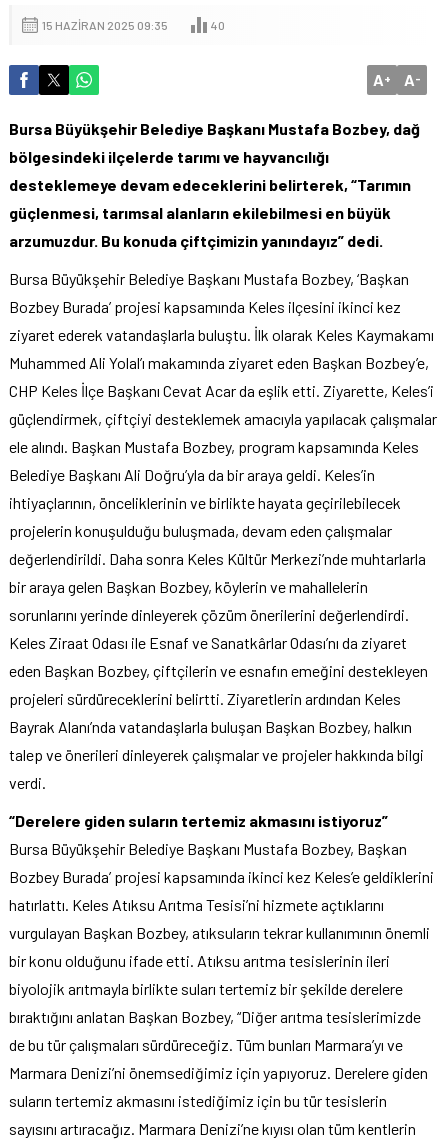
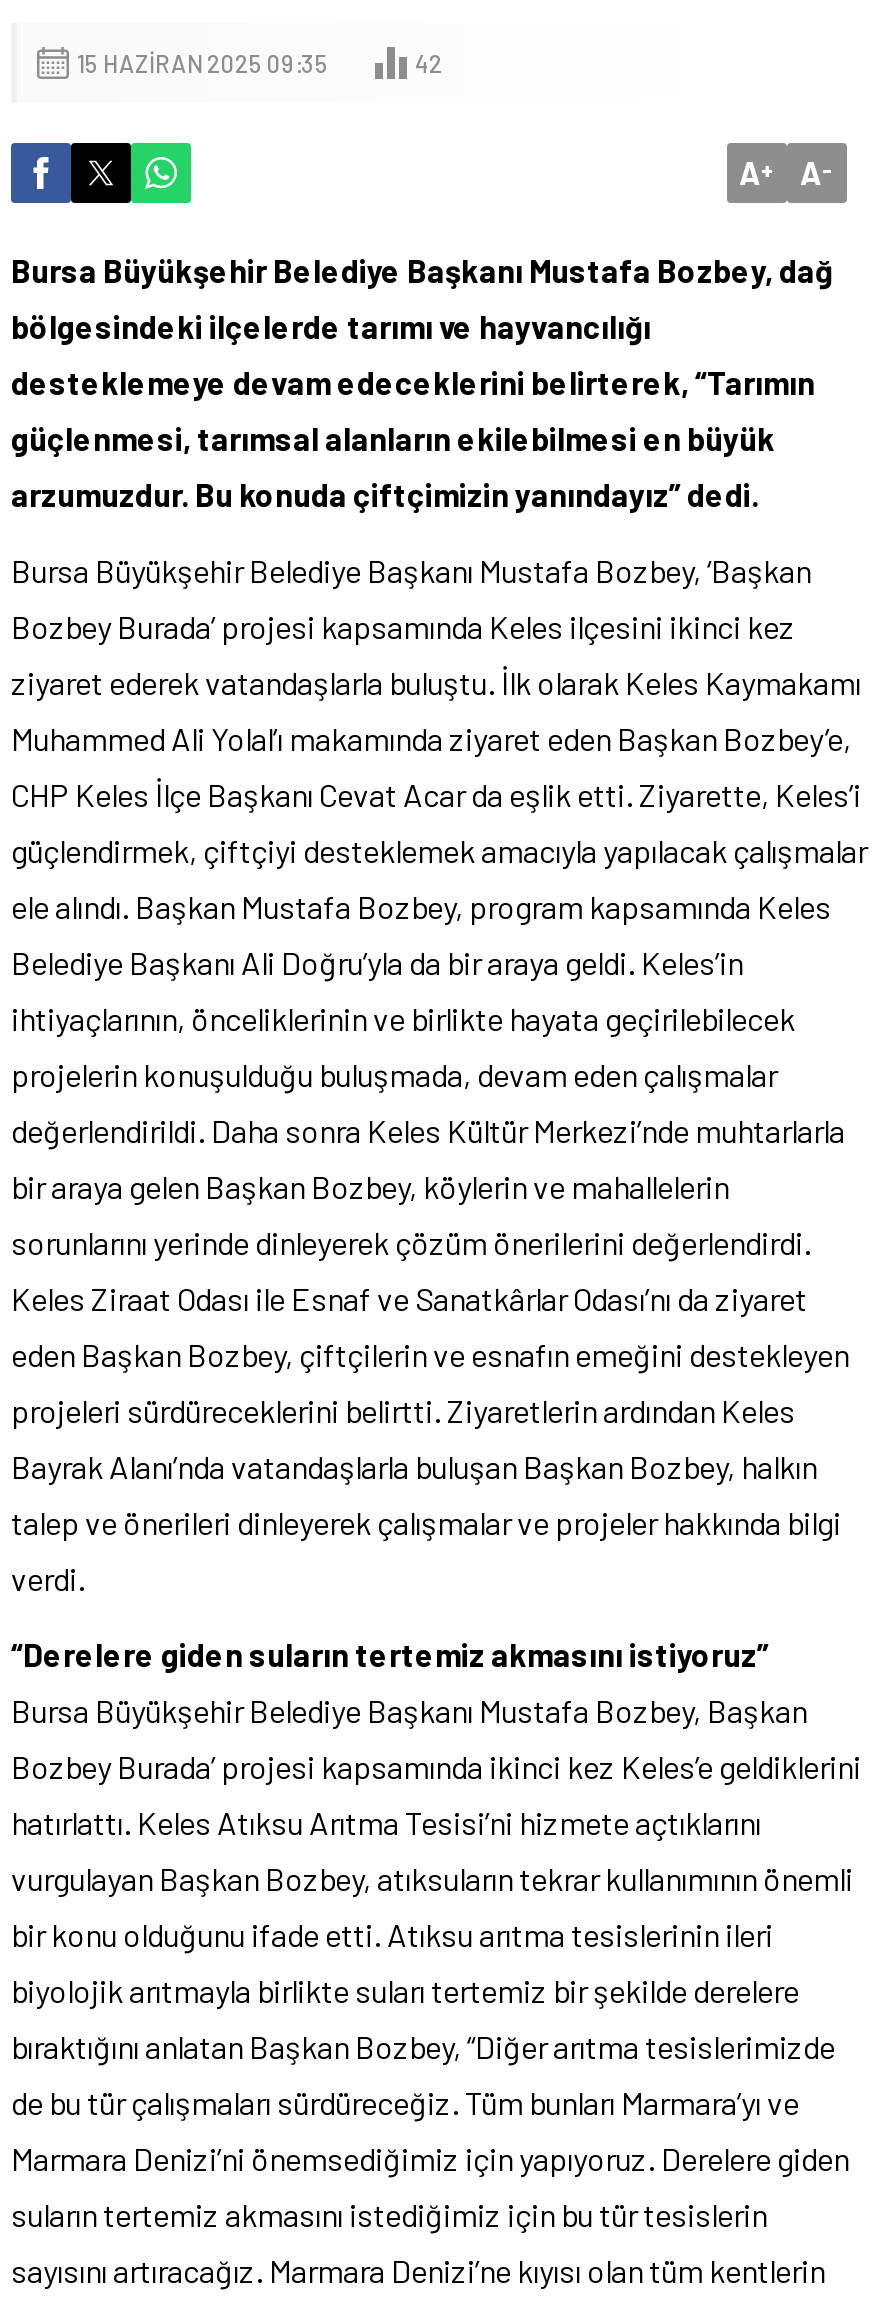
[211,18,225,32] 40 -> [415,49,443,77] 42

